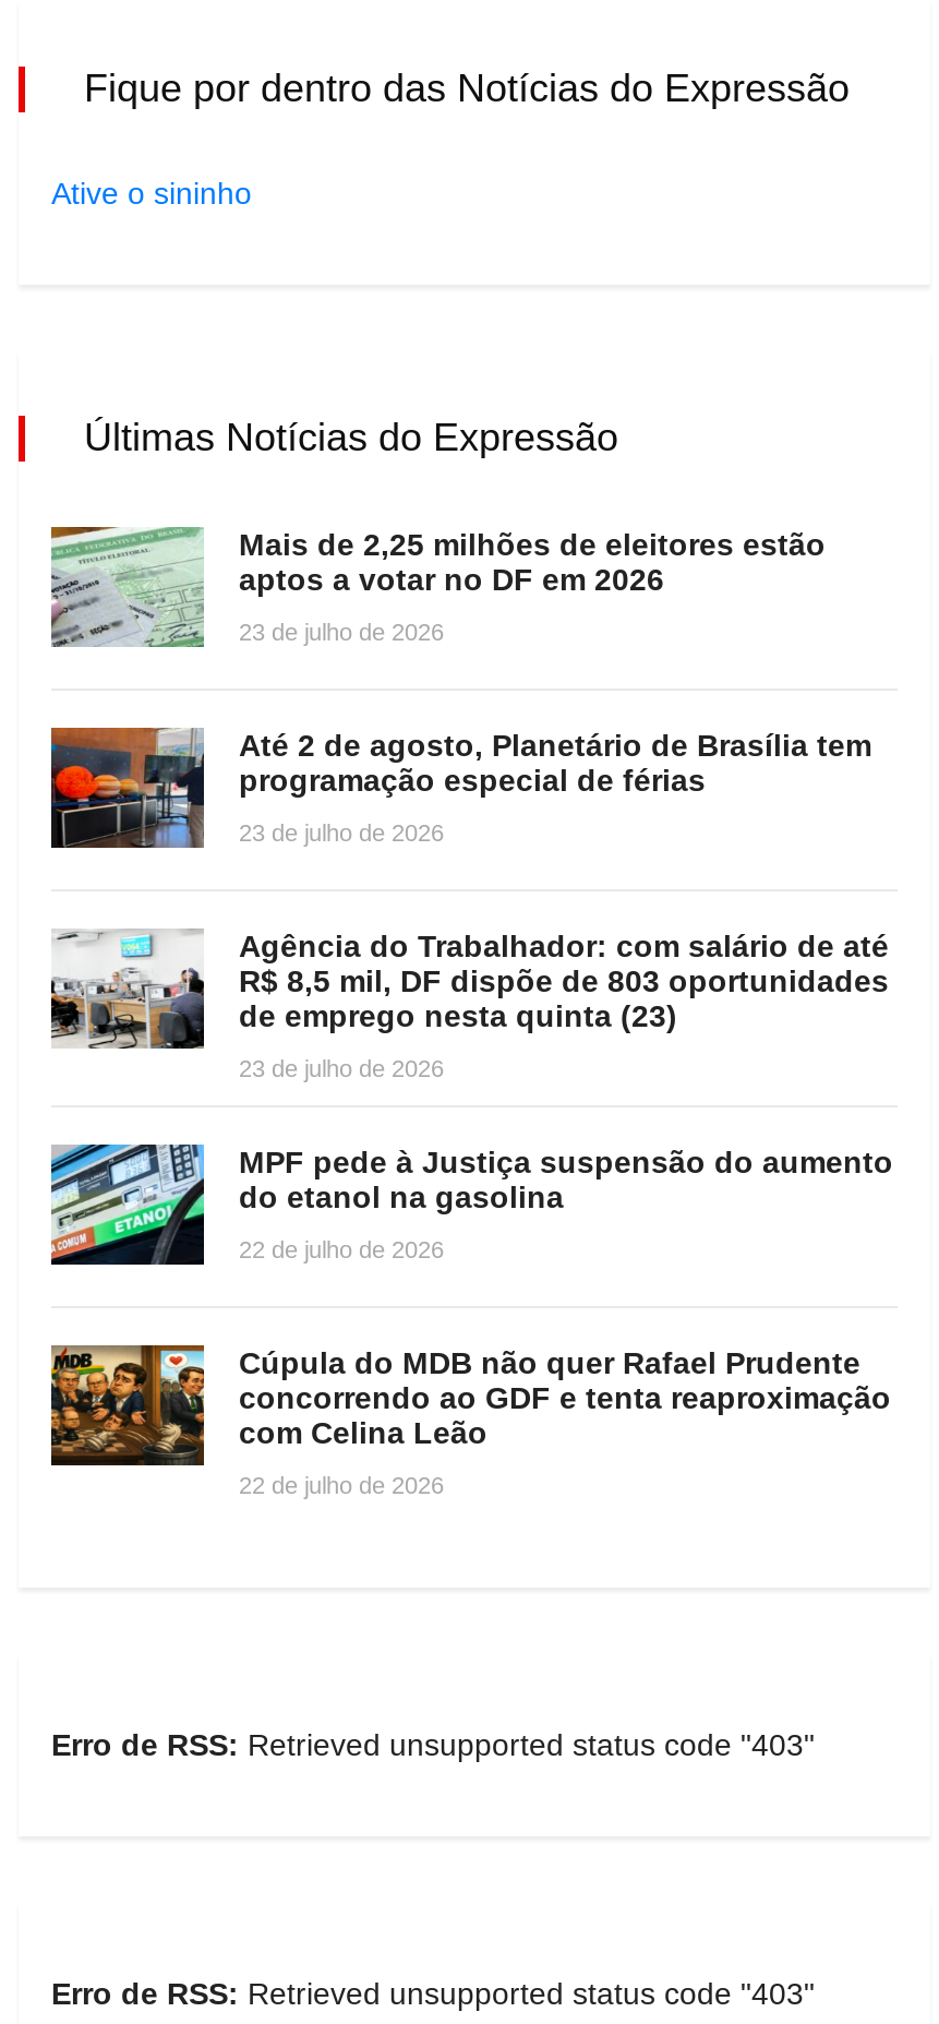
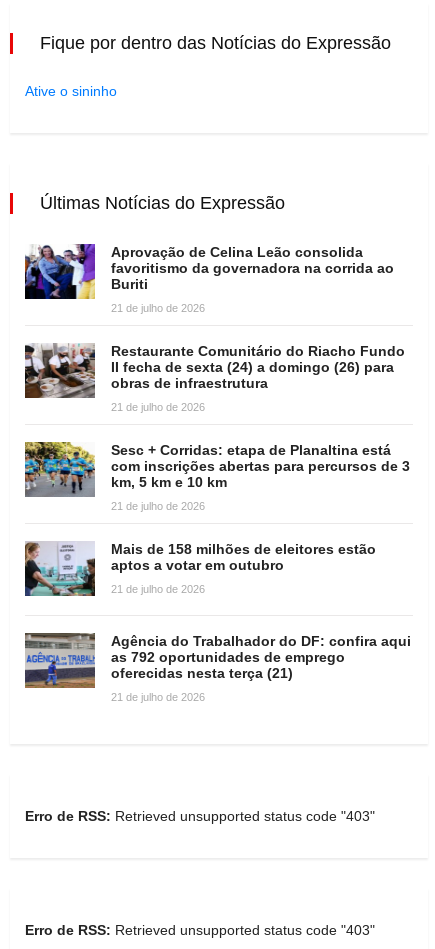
[49,525,826,649] [image] | Mais de 2,25 milhões de eleitores estão | aptos a votar no DF em 2026 -> [24,243,394,300] [image] | Aprovação de Celina Leão consolida | favoritismo da governadora na corrida ao | Buriti
[239,618,444,644] 23 de julho de 2026 -> [111,302,205,314] 21 de julho de 2026
[49,726,871,850] [image] | Até 2 de agosto, Planetário de Brasília tem | programação especial de férias -> [24,342,405,399] [image] | Restaurante Comunitário do Riacho Fundo | II fecha de sexta (24) a domingo (26) para | obras de infraestrutura
[239,819,444,845] 23 de julho de 2026 -> [111,401,205,413] 21 de julho de 2026
[49,928,889,1049] [image] | Agência do Trabalhador: com salário de até | R$ 8,5 mil, DF dispõe de 803 oportunidades | de emprego nesta quinta (23) -> [24,441,410,497] [image] | Sesc + Corridas: etapa de Planaltina está | com inscrições abertas para percursos de 3 | km, 5 km e 10 km
[239,1054,444,1081] 23 de julho de 2026 -> [111,500,205,512] 21 de julho de 2026
[49,1142,893,1267] [image] | MPF pede à Justiça suspensão do aumento | do etanol na gasolina -> [24,541,376,597] [image] | Mais de 158 milhões de eleitores estão | aptos a votar em outubro
[239,1236,444,1262] 22 de julho de 2026 -> [111,583,205,595] 21 de julho de 2026
[49,1343,891,1468] [image] | Cúpula do MDB não quer Rafael Prudente | concorrendo ao GDF e tenta reaproximação | com Celina Leão -> [24,632,411,689] [image] | Agência do Trabalhador do DF: confira aqui | as 792 oportunidades de emprego | oferecidas nesta terça (21)
[239,1471,444,1497] 22 de julho de 2026 -> [111,691,205,703] 21 de julho de 2026

